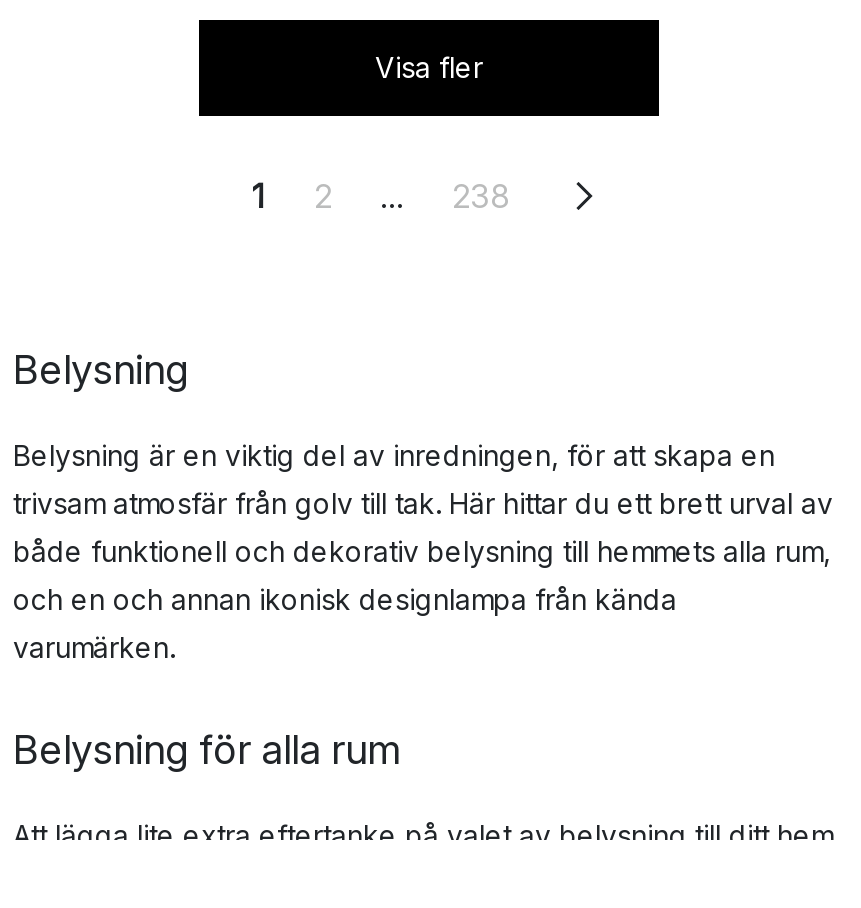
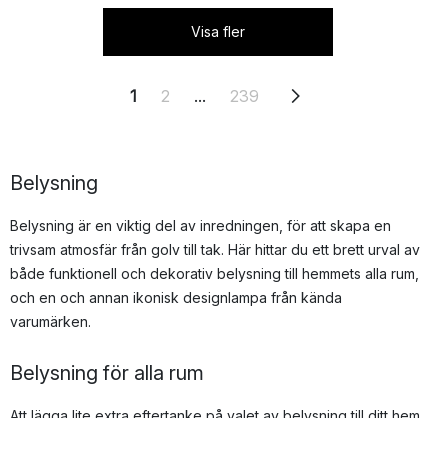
[452,176,510,216] 238 -> [229,86,258,106] 239

